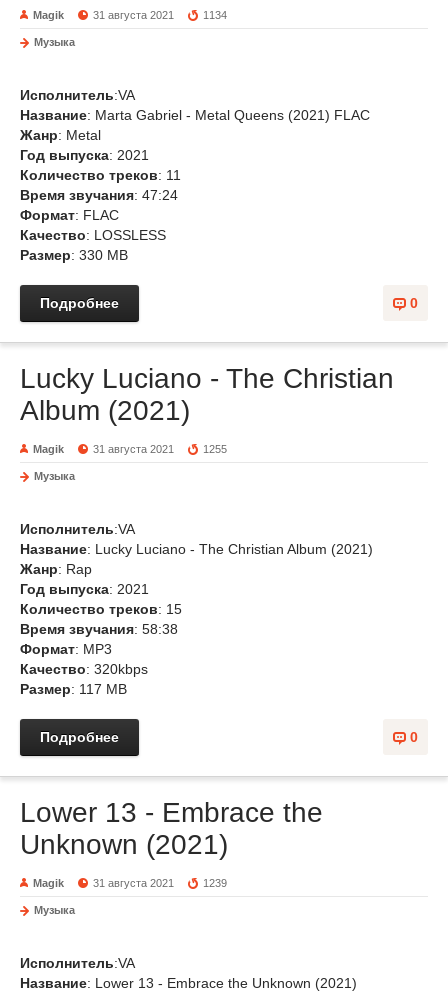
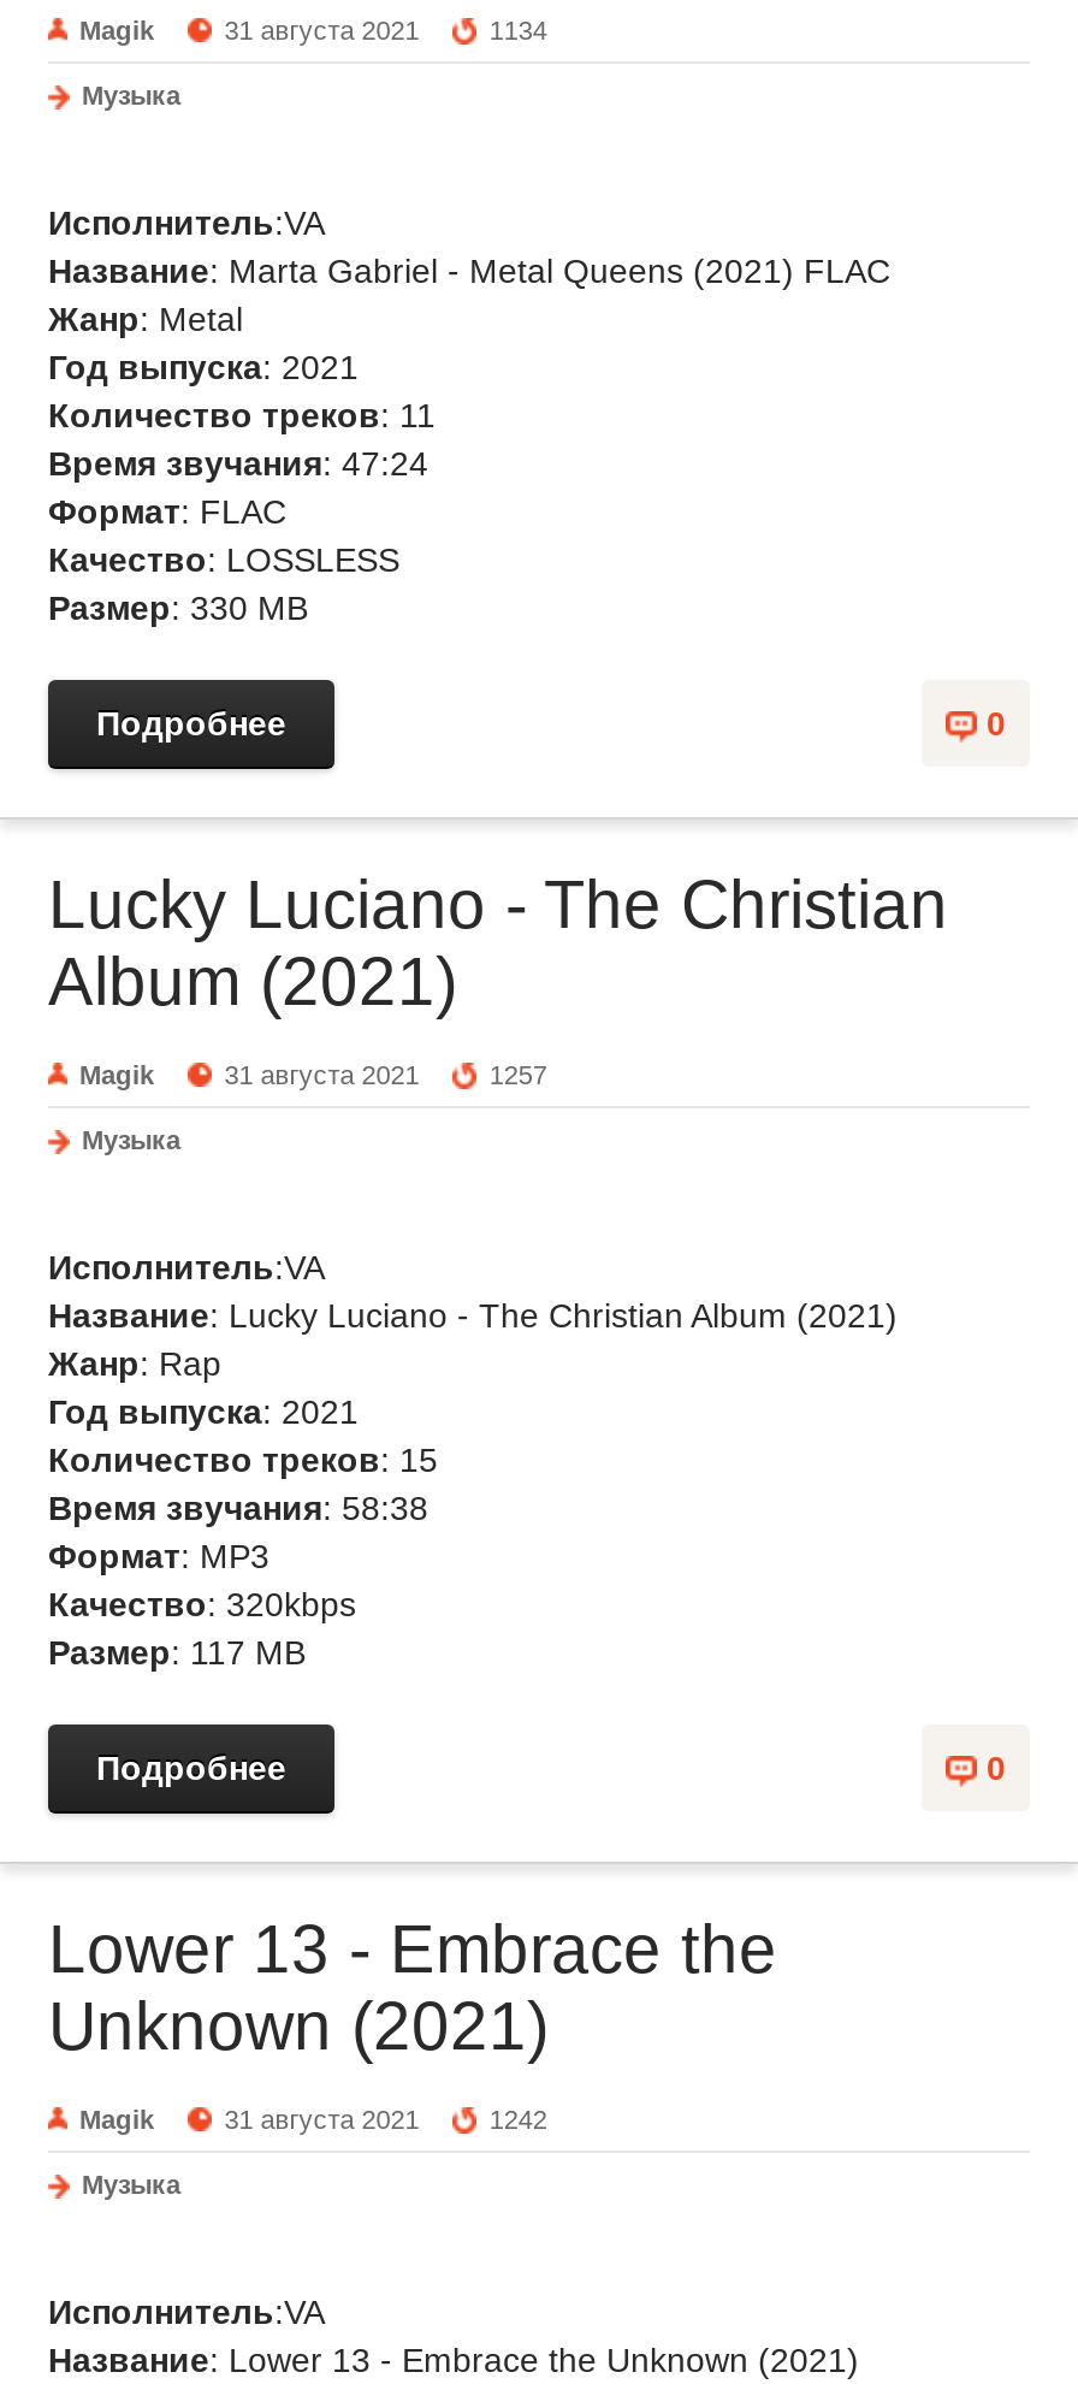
[203,443,227,455] 1255 -> [489,1060,547,1089] 1257
[203,877,227,889] 1239 -> [489,2105,547,2134] 1242

